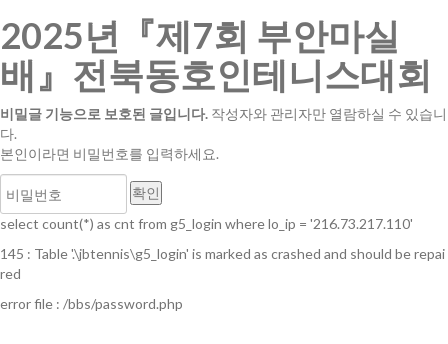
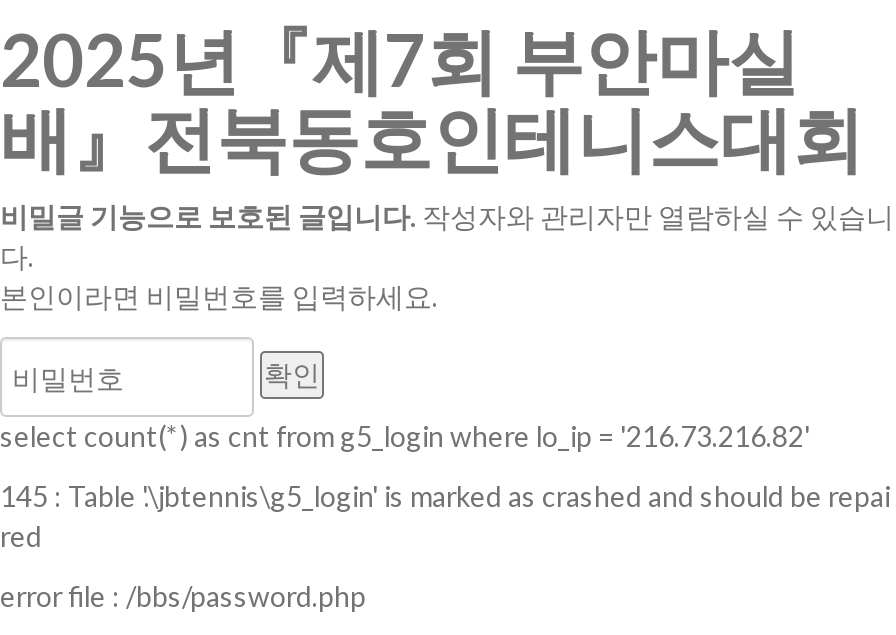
[0,215,413,232] select count(*) as cnt from g5_login where lo_ip = '216.73.217.110' -> [0,419,810,453] select count(*) as cnt from g5_login where lo_ip = '216.73.216.82'

